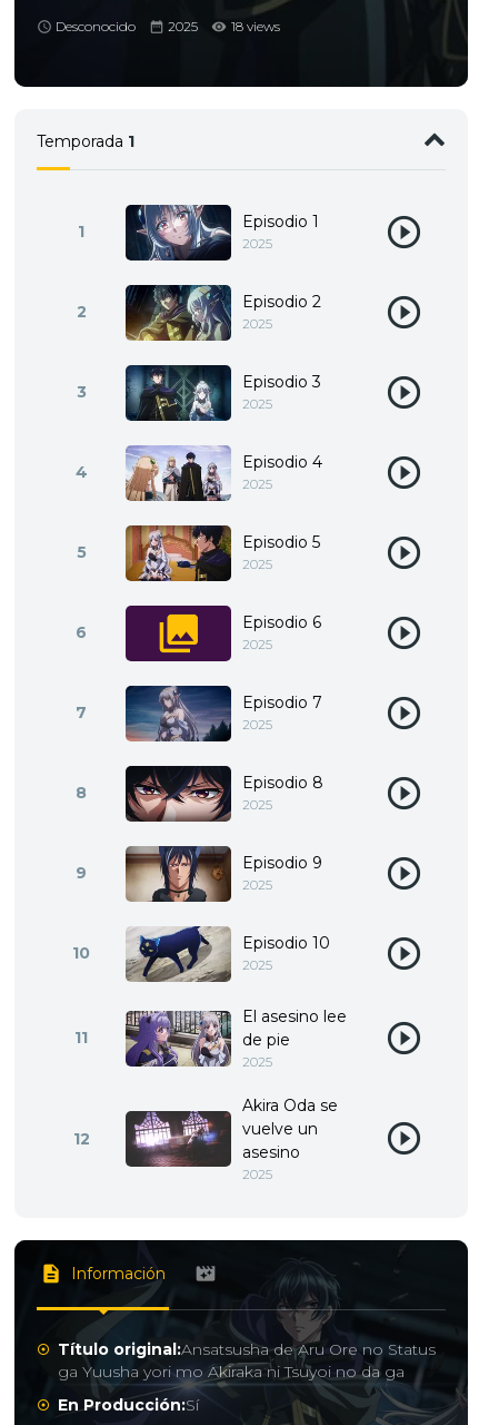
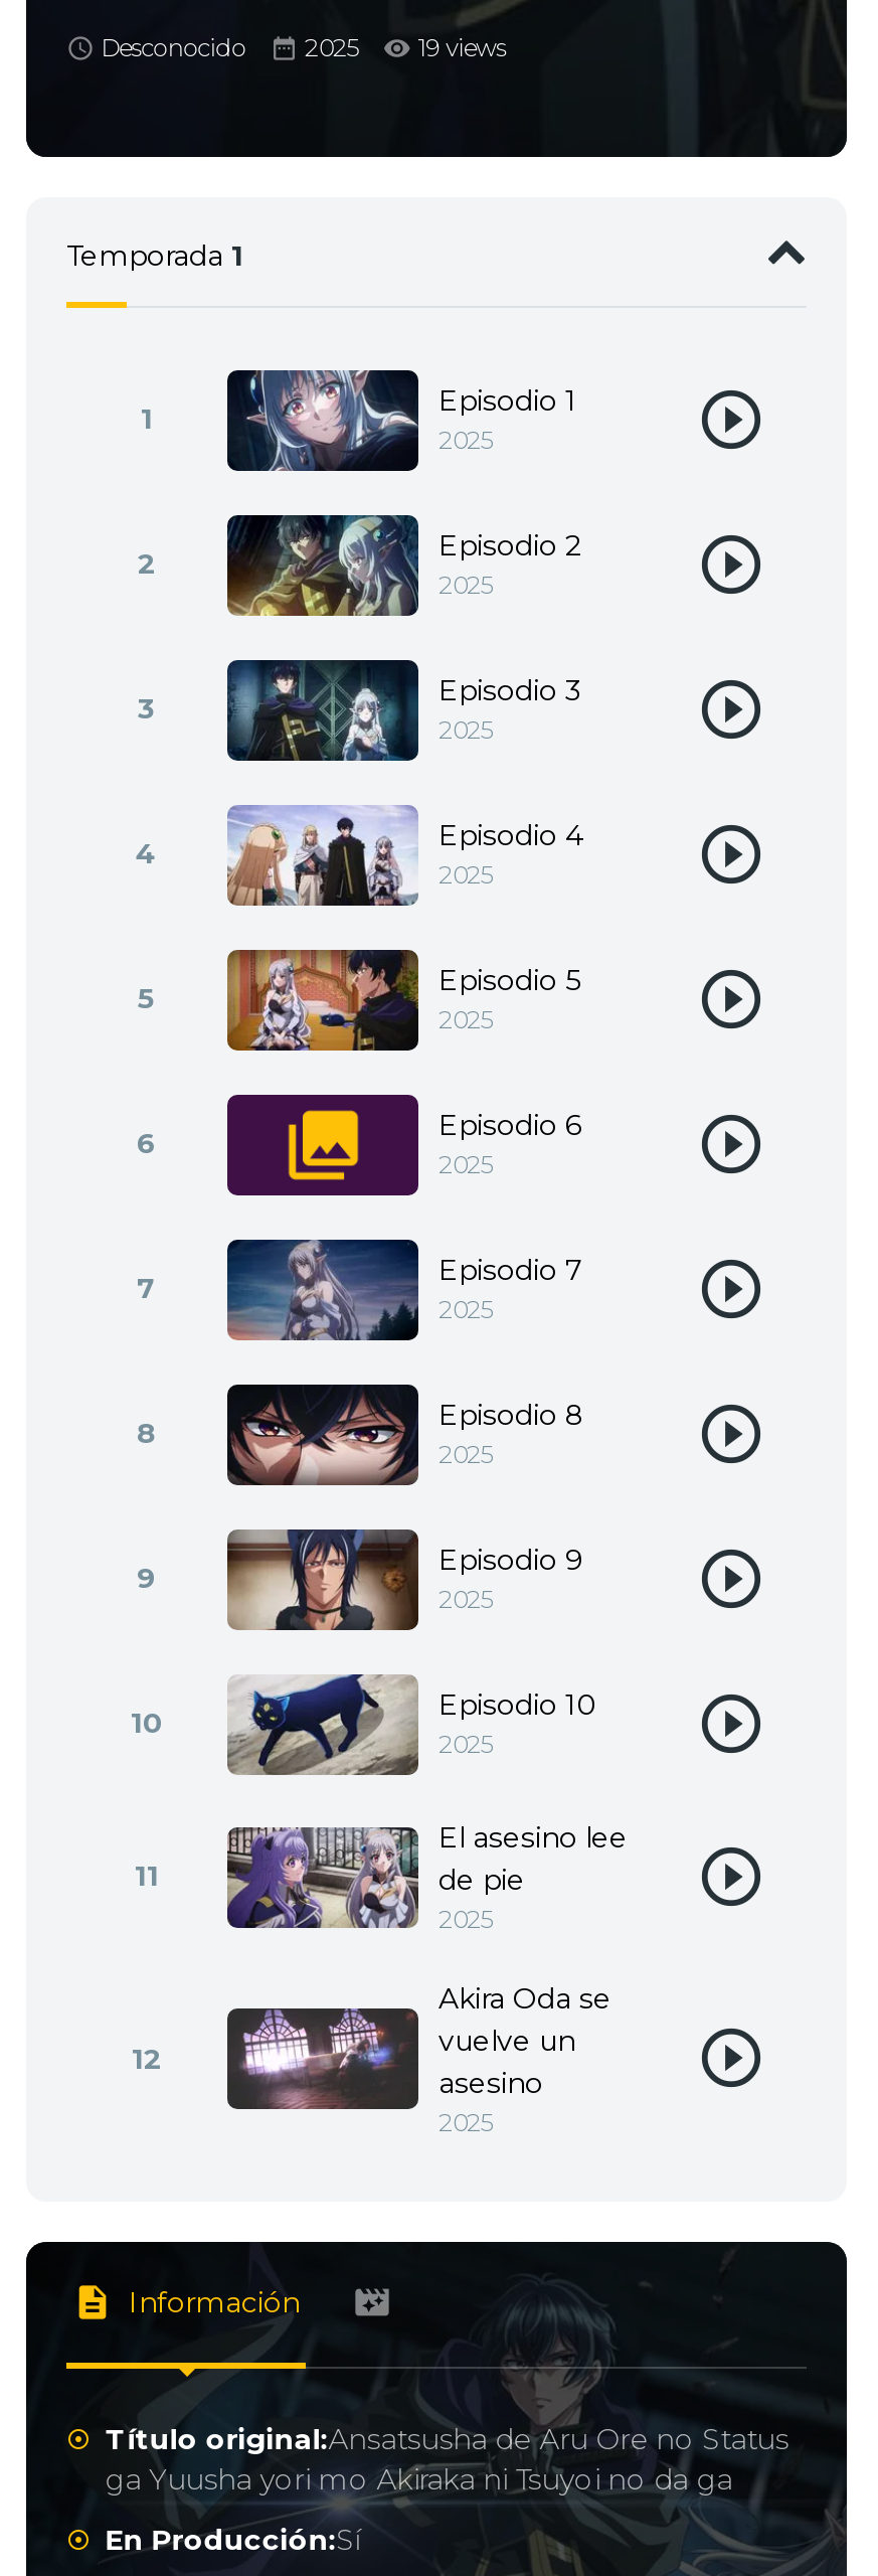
[56,18,280,35] Desconocido 2025 18 views -> [101,32,506,62] Desconocido 2025 19 views

